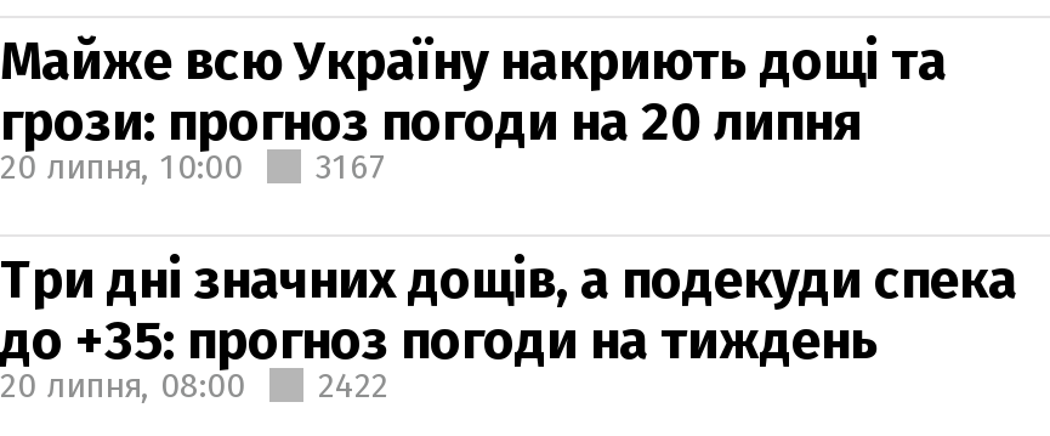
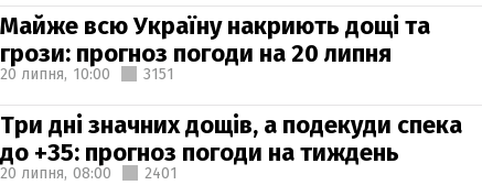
[0,146,386,187] 20 липня, 10:00 3167 -> [0,64,174,83] 20 липня, 10:00 3151
[0,364,388,406] 20 липня, 08:00 2422 -> [0,164,178,182] 20 липня, 08:00 2401

